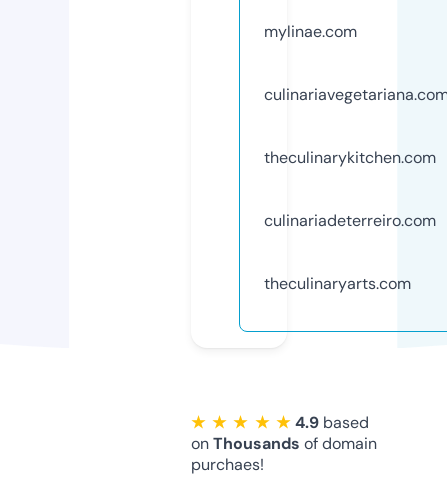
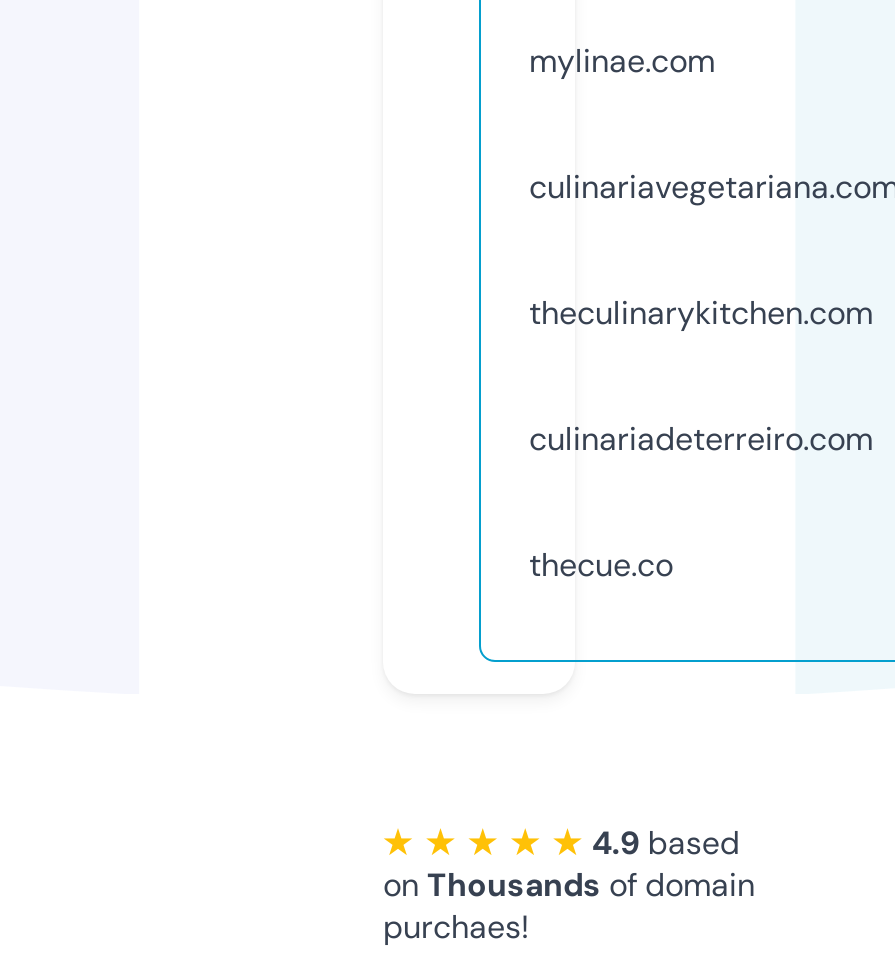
[264,273,411,294] theculinaryarts.com -> [529,544,673,586] thecue.co

